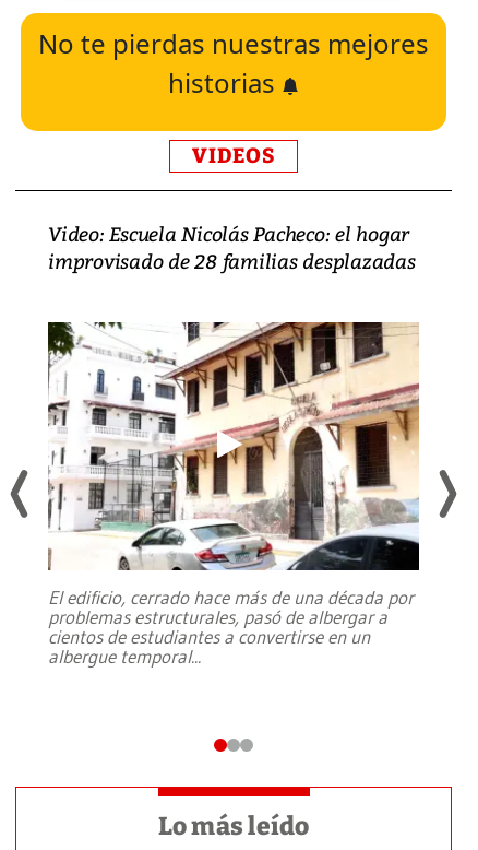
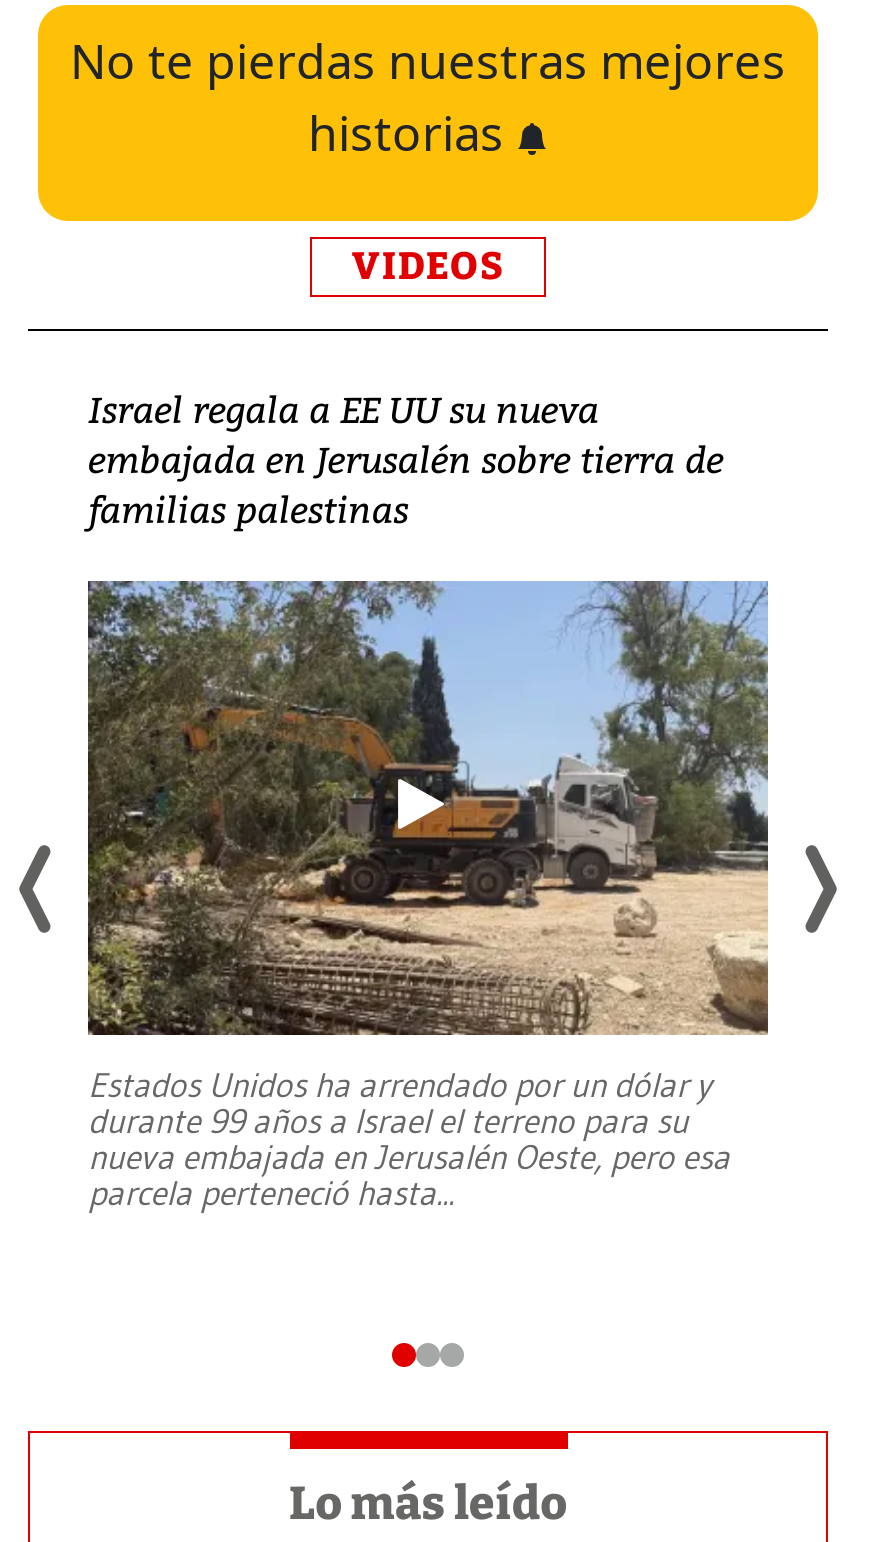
[48,220,415,275] Video: Escuela Nicolás Pacheco: el hogar | improvisado de 28 familias desplazadas -> [88,384,724,534] Israel regala a EE UU su nueva | embajada en Jerusalén sobre tierra de | familias palestinas
[48,321,420,668] [image] | El edificio, cerrado hace más de una década por | problemas estructurales, pasó de albergar a | cientos de estudiantes a convertirse en un | albergue temporal... -> [86,579,770,1213] [image] | Estados Unidos ha arrendado por un dólar y | durante 99 años a Israel el terreno para su | nueva embajada en Jerusalén Oeste, pero esa | parcela perteneció hasta...

